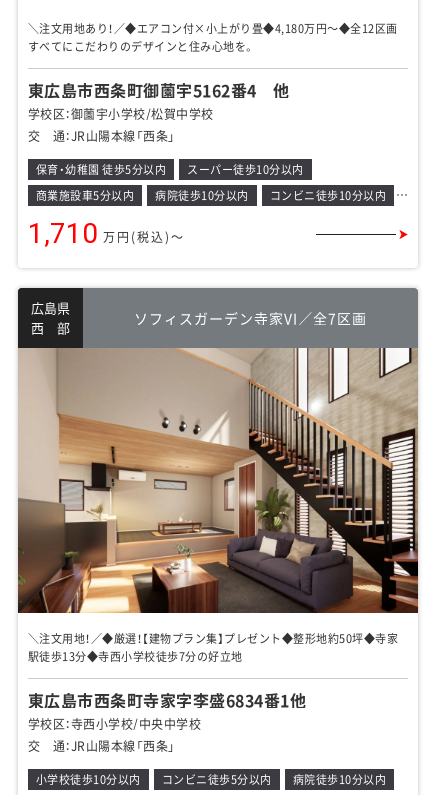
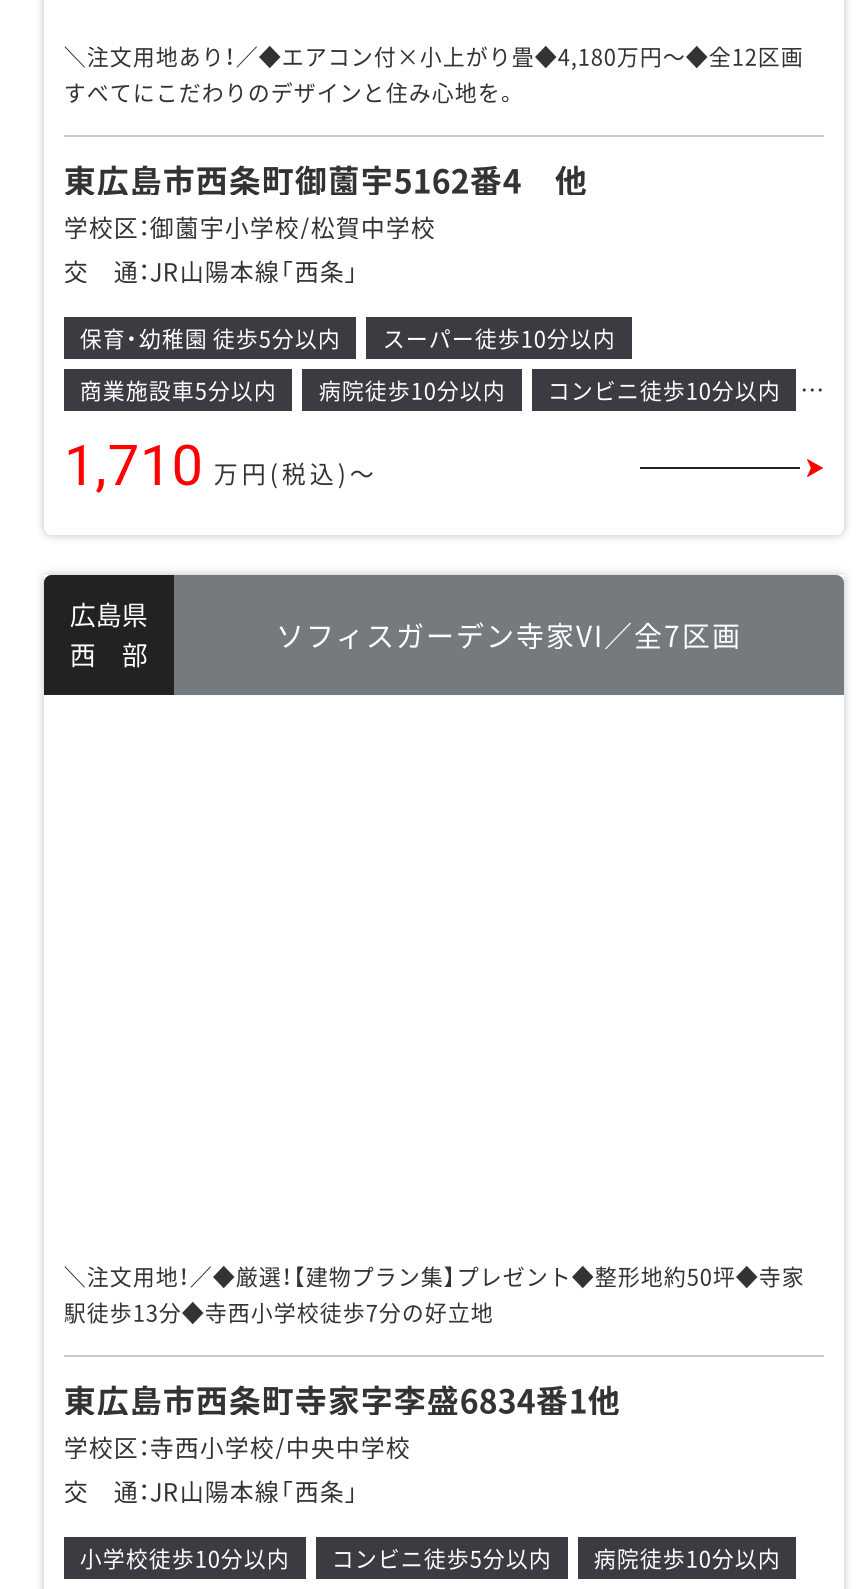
[17,347,419,614] [image] -> none

